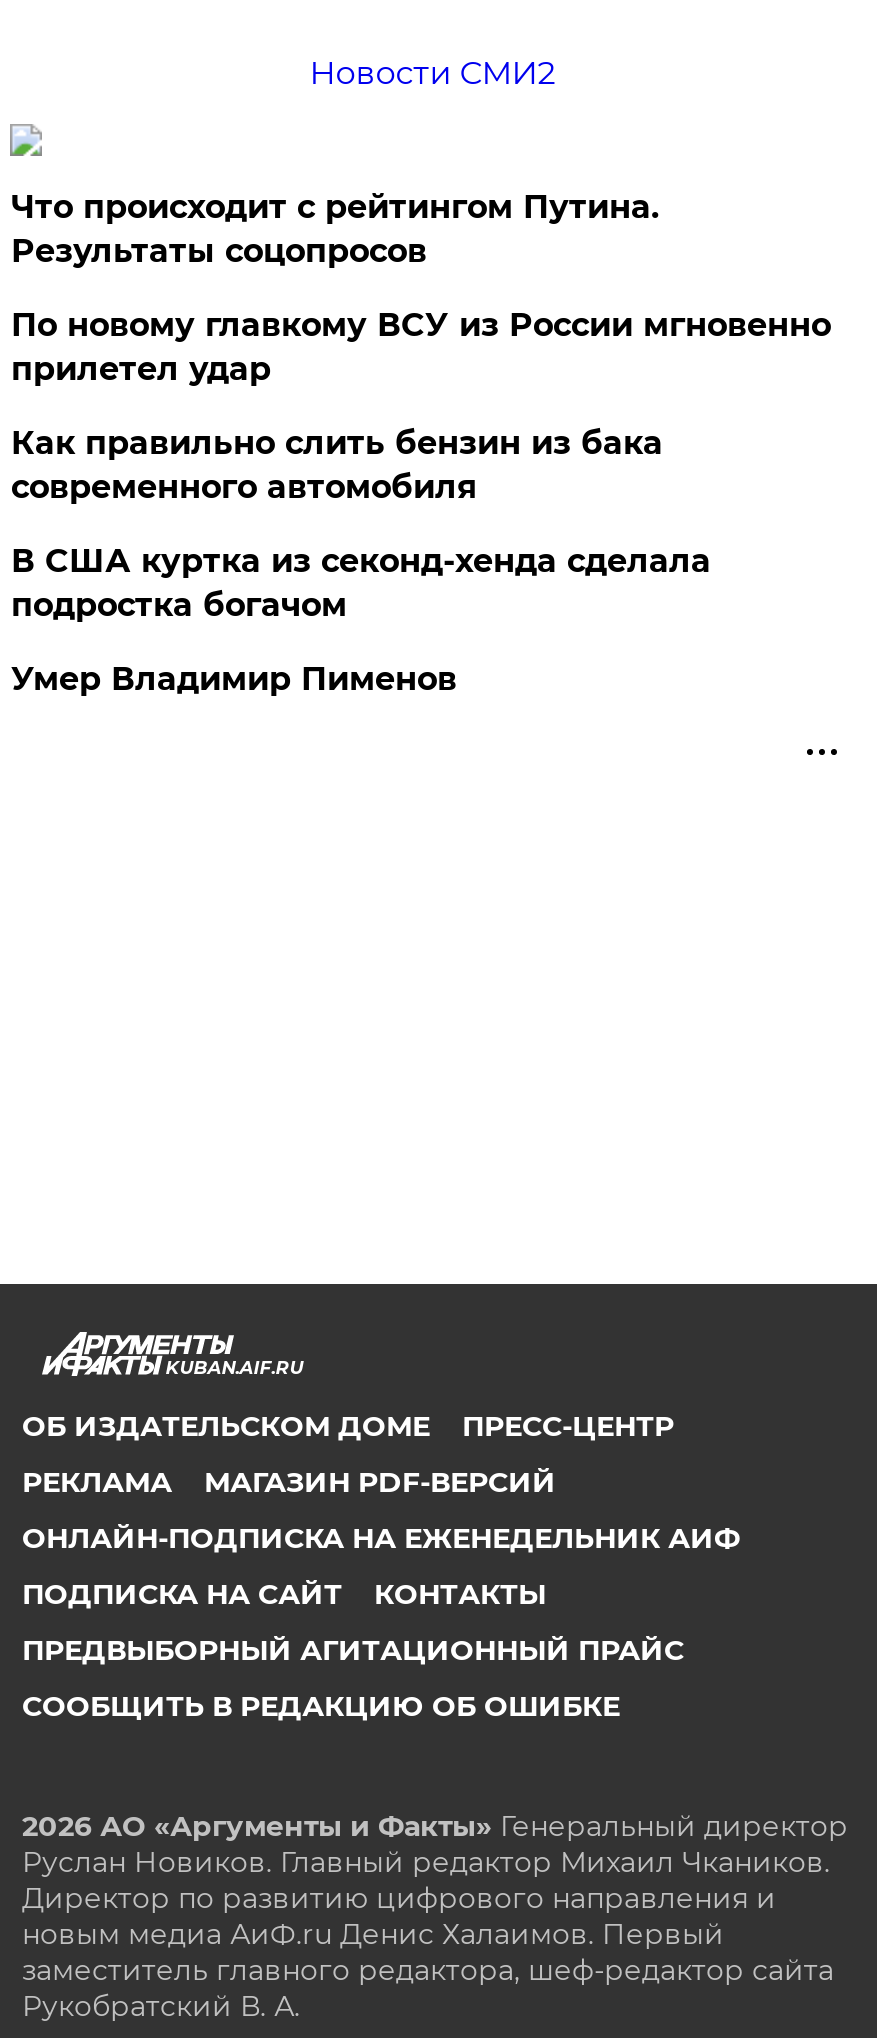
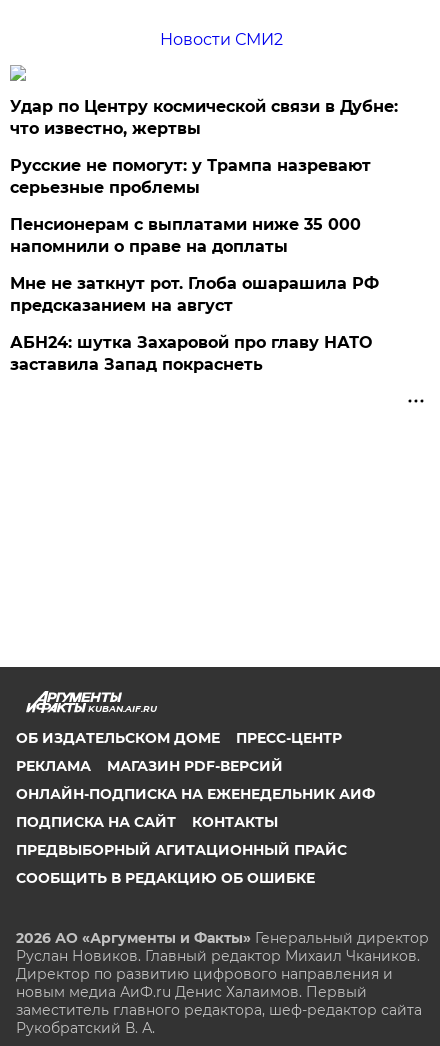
[11,188,659,270] Что происходит с рейтингом Путина. | Результаты соцопросов -> [10,97,398,138] Удар по Центру космической связи в Дубне: | что известно, жертвы
[11,306,831,388] По новому главкому ВСУ из России мгновенно | прилетел удар -> [10,156,371,197] Русские не помогут: у Трампа назревают | серьезные проблемы
[11,424,663,506] Как правильно слить бензин из бака | современного автомобиля -> [10,215,361,256] Пенсионерам с выплатами ниже 35 000 | напомнили о праве на доплаты
[11,542,711,624] В США куртка из секонд-хенда сделала | подростка богачом -> [10,274,379,315] Мне не заткнут рот. Глоба ошарашила РФ | предсказанием на август
[11,660,457,698] Умер Владимир Пименов -> [10,333,372,374] АБН24: шутка Захаровой про главу НАТО | заставила Запад покраснеть

